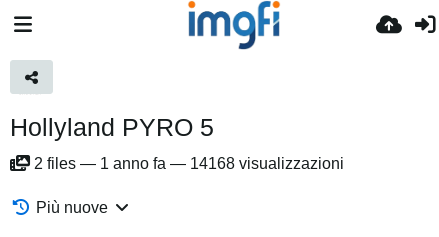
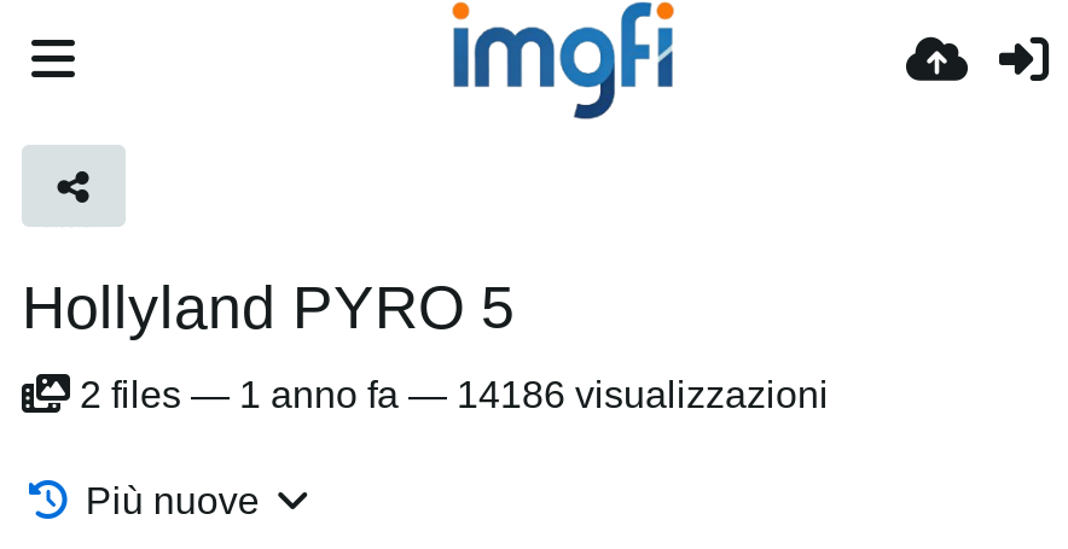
[34,155,344,172] 2 files — 1 anno fa — 14168 visualizzazioni -> [80,374,829,415] 2 files — 1 anno fa — 14186 visualizzazioni

